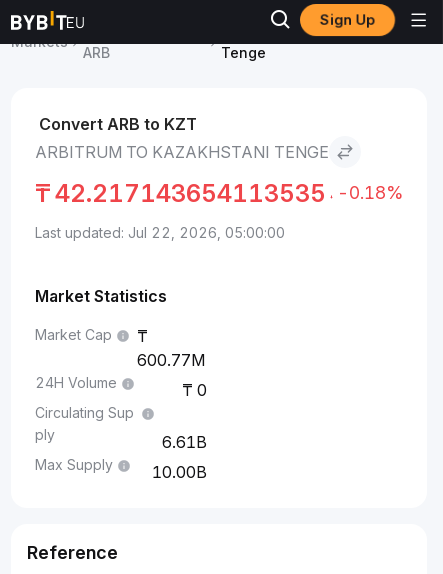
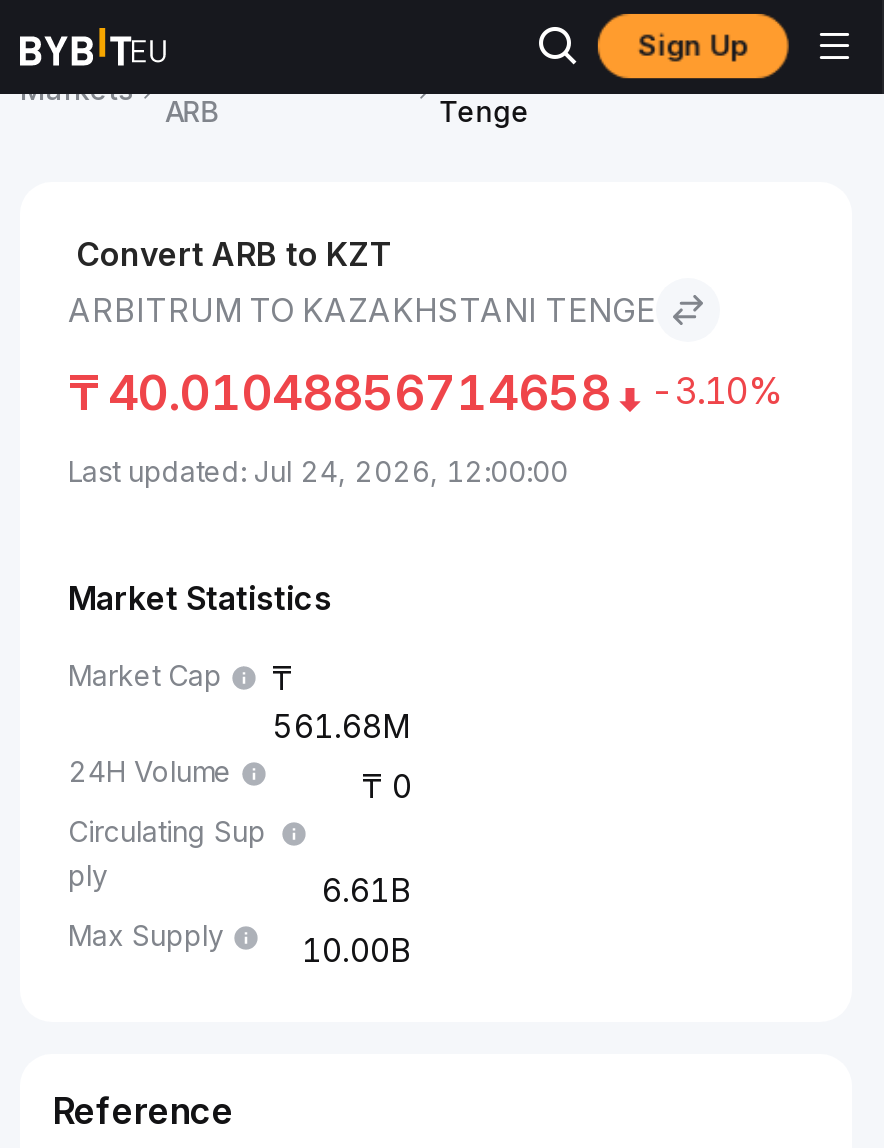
[35,179,403,208] ₸ 42.217143654113535 -0.18% -> [68,364,782,422] ₸ 40.01048856714658 | -3.10%
[35,224,285,241] Last updated: Jul 22, 2026, 05:00:00 -> [68,454,568,488] Last updated: Jul 24, 2026, 12:00:00
[137,350,205,370] 600.77M -> [272,706,410,746] 561.68M

